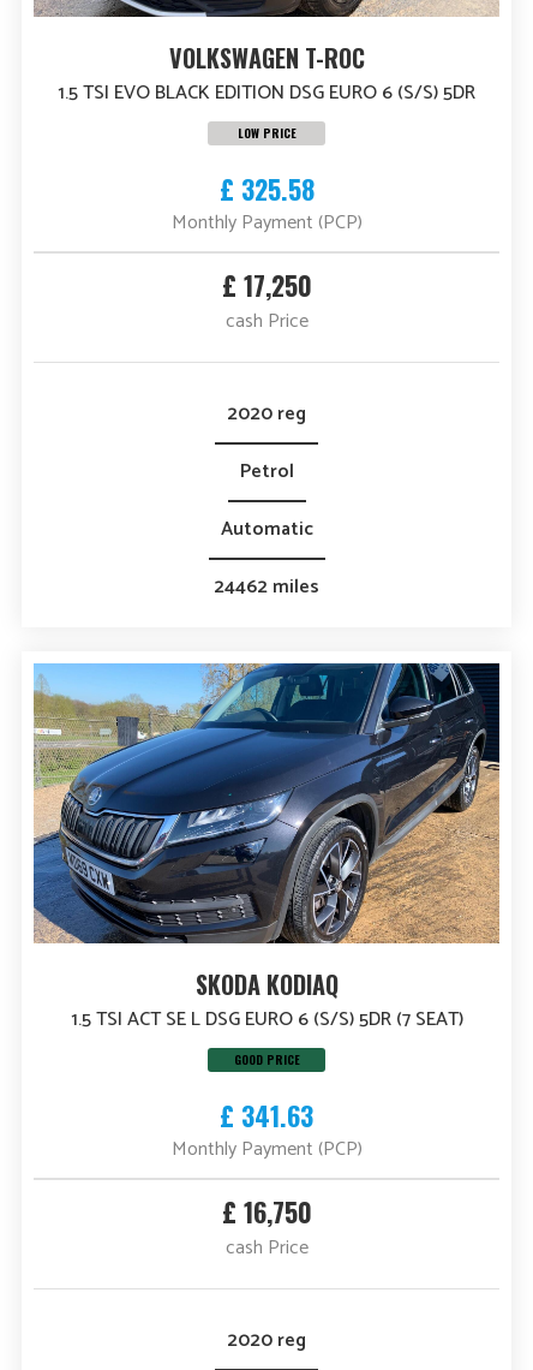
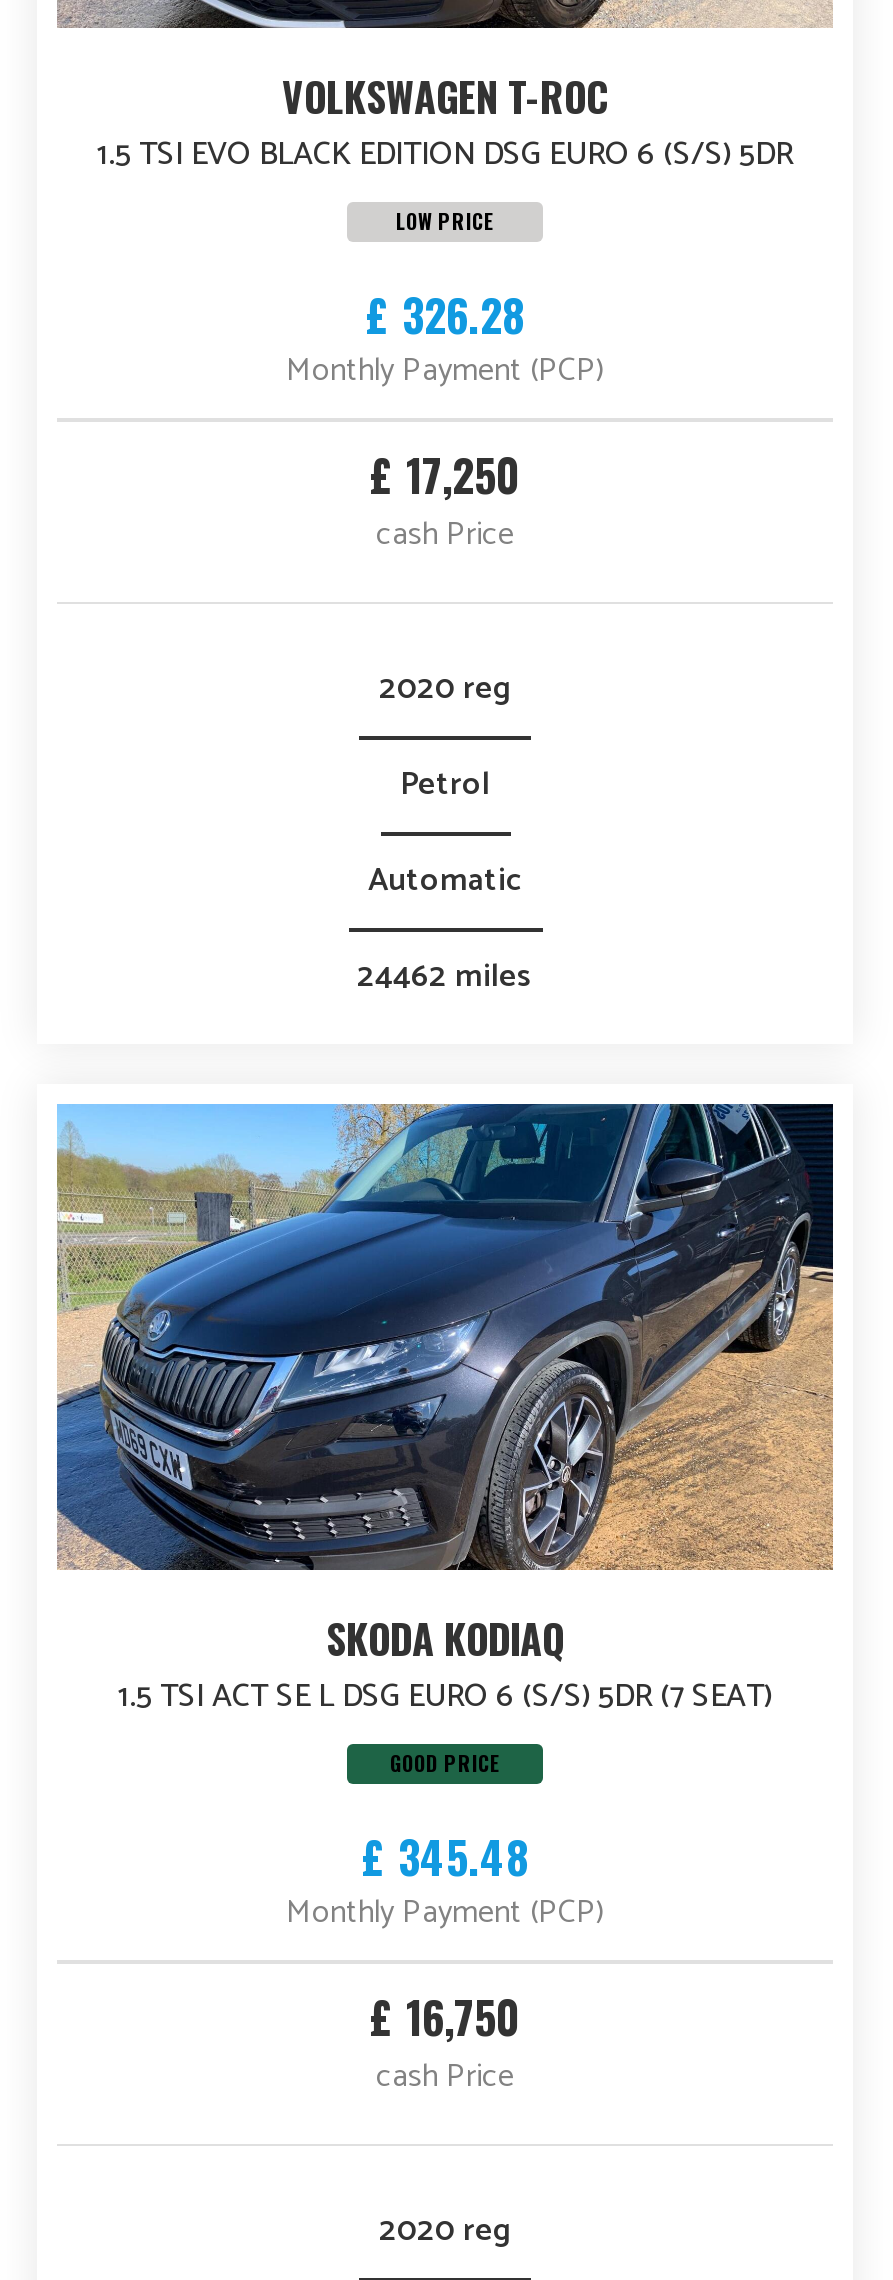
[219,169,314,208] £ 325.58 -> [366,282,524,346] £ 326.28
[220,1096,313,1134] £ 341.63 -> [362,1823,528,1887] £ 345.48

